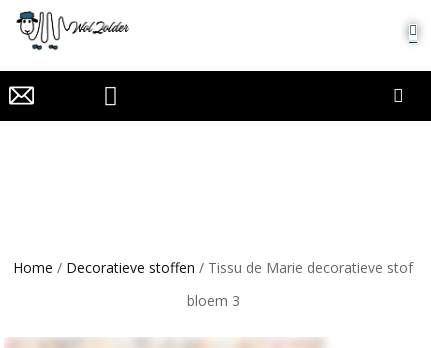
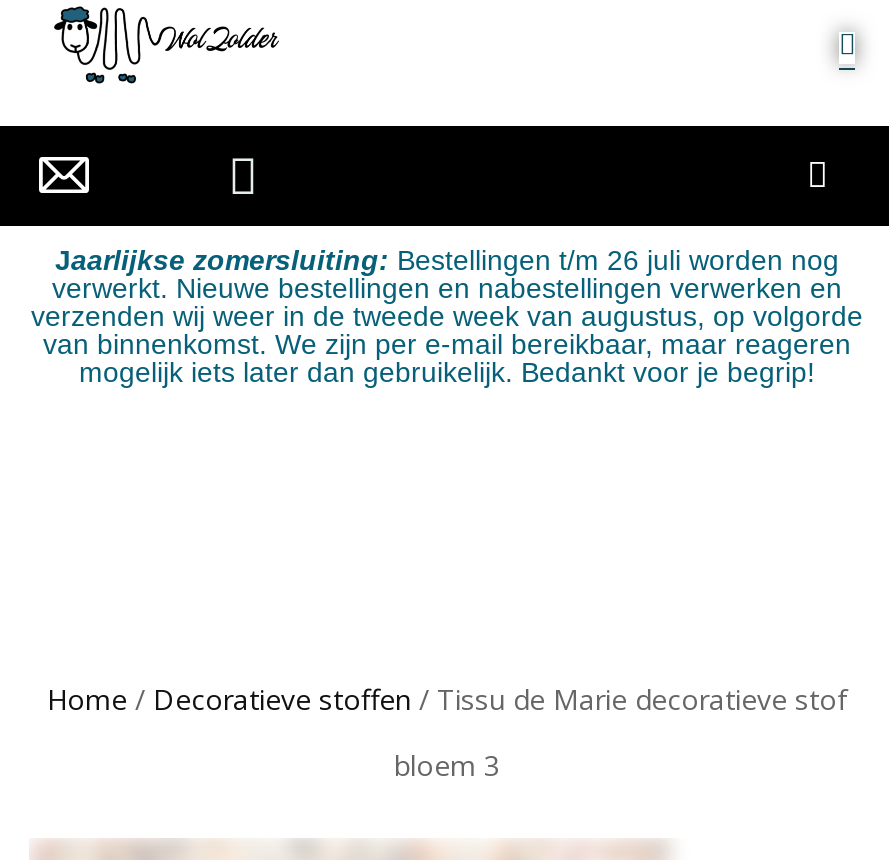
none -> [31,244,863,388] Jaarlijkse zomersluiting: Bestellingen t/m 26 juli worden nog | verwerkt. Nieuwe bestellingen en nabestellingen verwerken en | verzenden wij weer in de tweede week van augustus, op volgorde | van binnenkomst. We zijn per e-mail bereikbaar, maar reageren | mogelijk iets later dan gebruikelijk. Bedankt voor je begrip!

